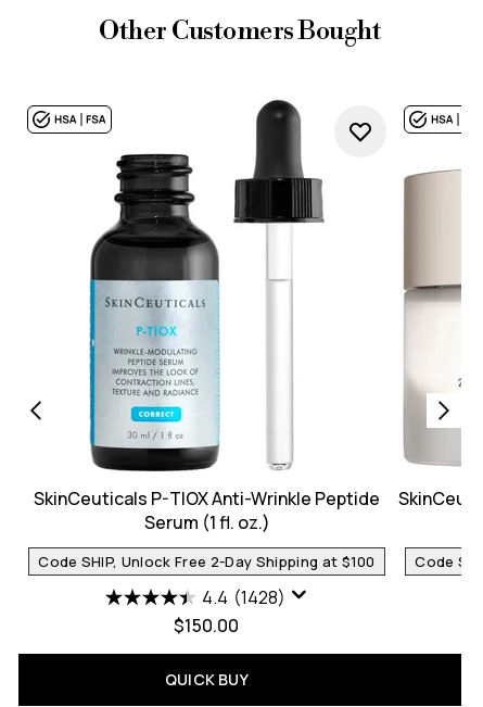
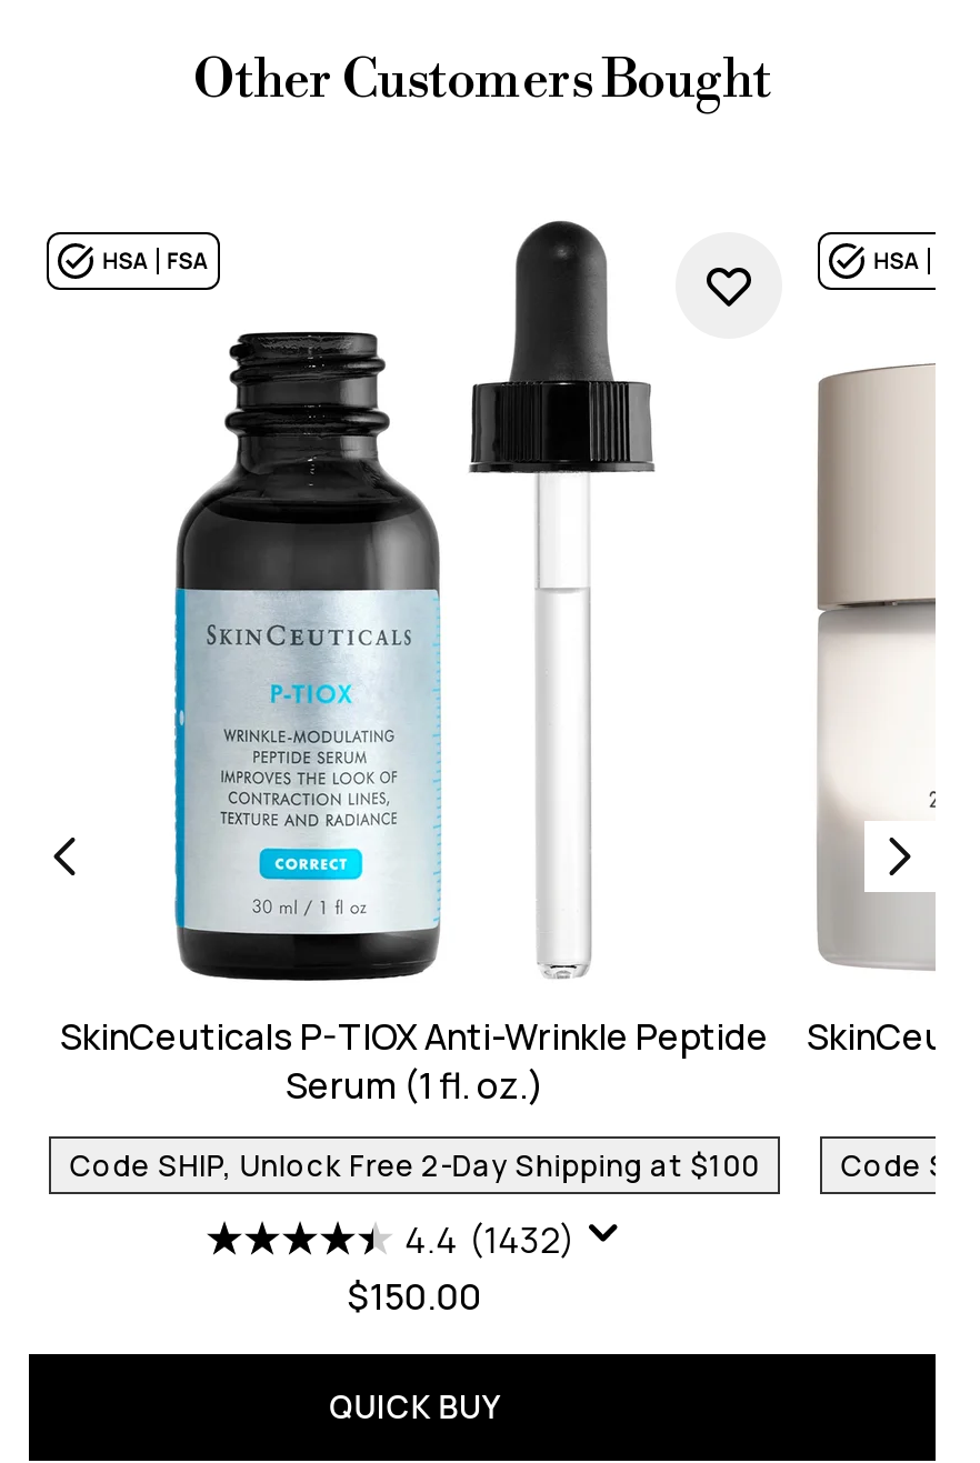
[202,585,285,609] 4.4 (1428) -> [404,1214,575,1263] 4.4 (1432)

